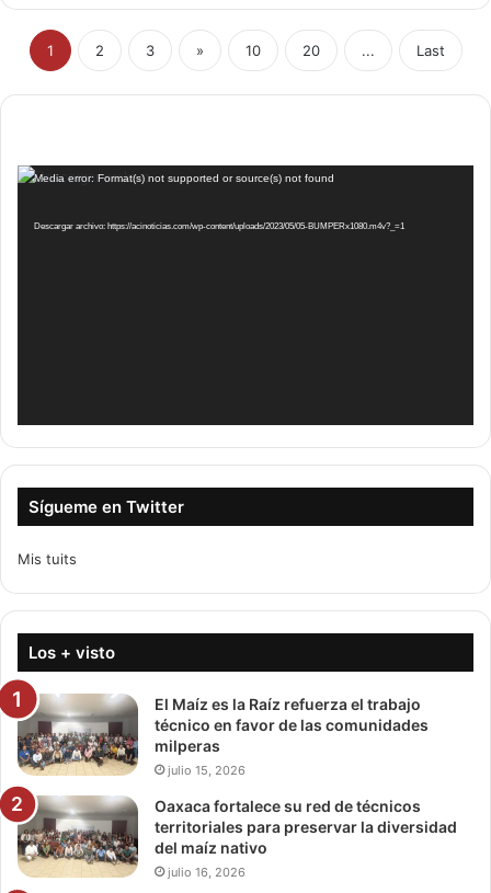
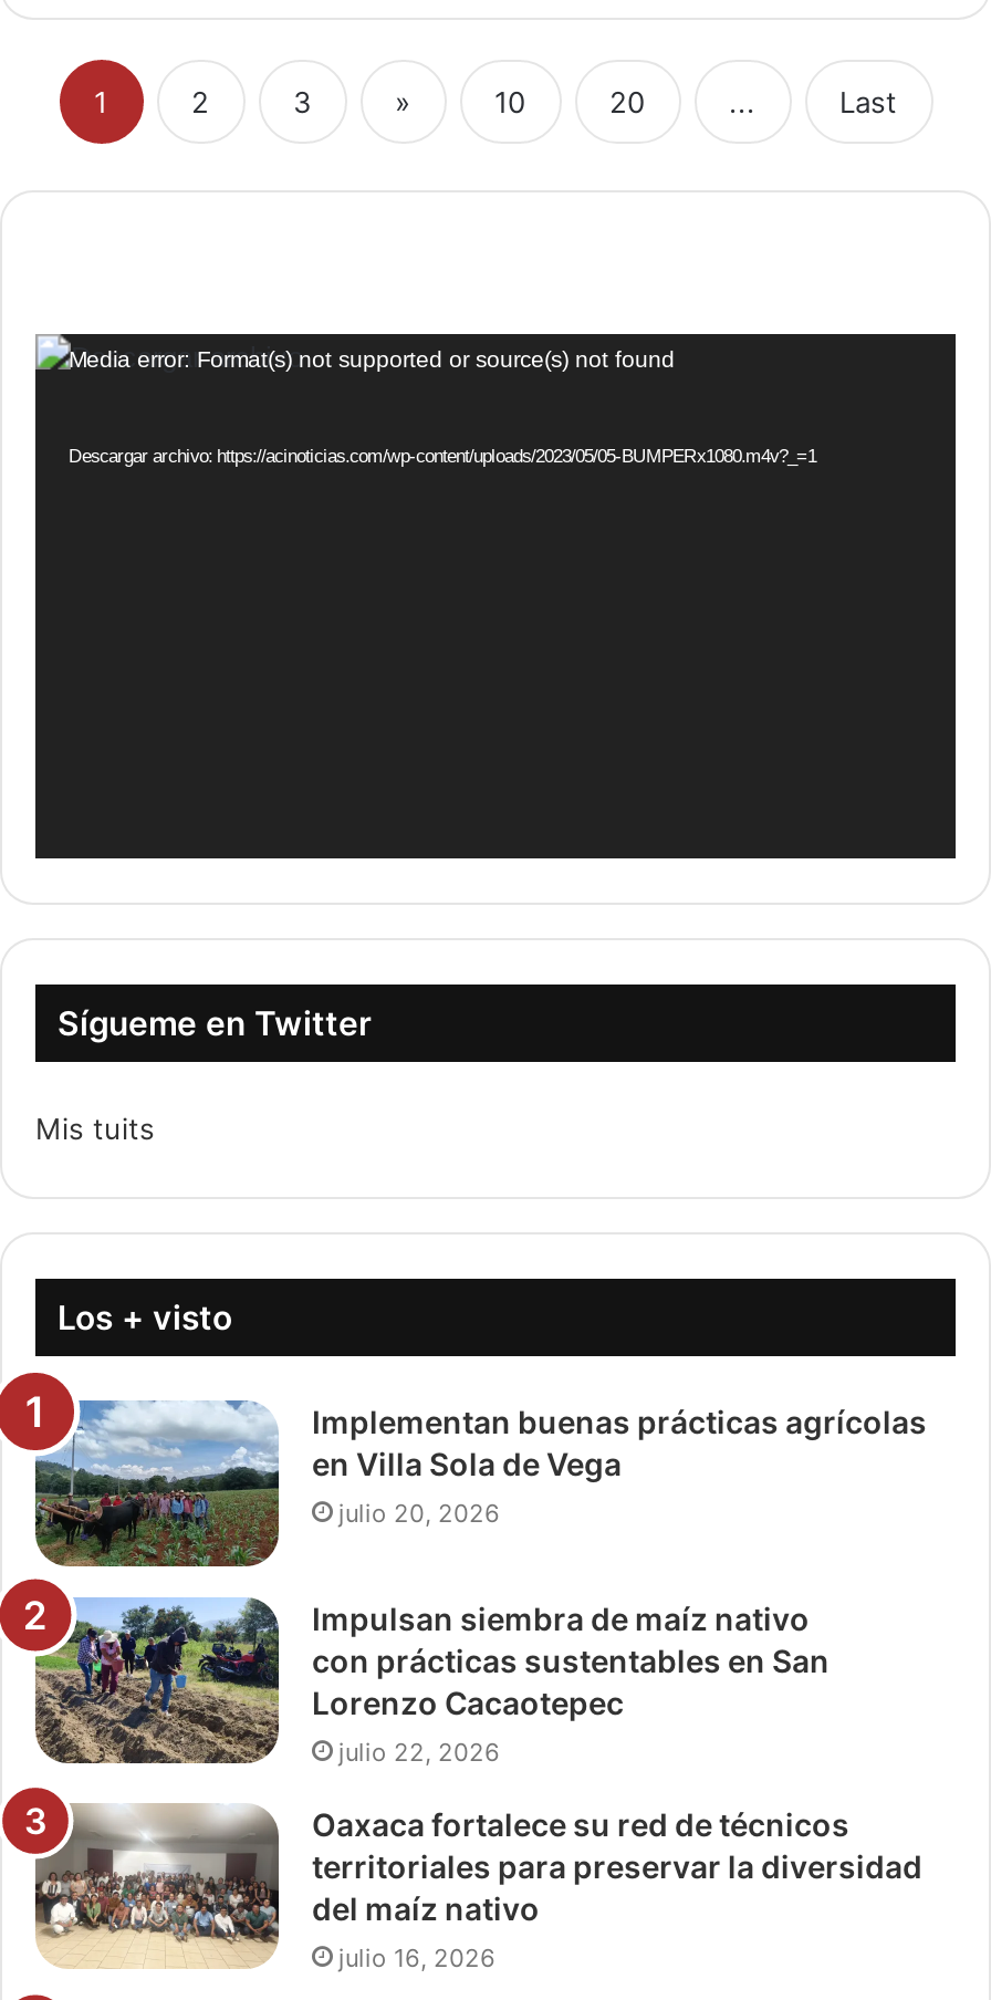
[18,694,429,778] [image] | El Maíz es la Raíz refuerza el trabajo | técnico en favor de las comunidades | milperas | julio 15, 2026 -> [7,1398,927,1768] [image] | Implementan buenas prácticas agrícolas | en Villa Sola de Vega | julio 20, 2026 | Impulsan siembra de maíz nativo | con prácticas sustentables en San | Lorenzo Cacaotepec | julio 22, 2026

